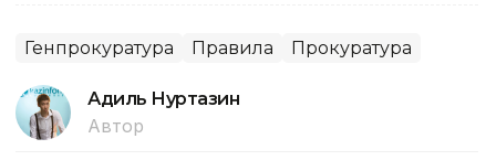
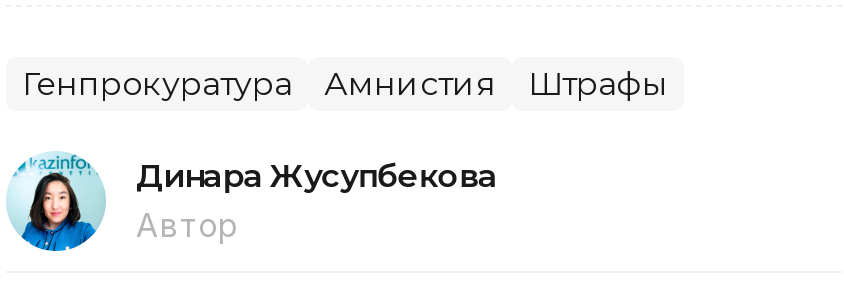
[192,37,412,58] Правила | Прокуратура -> [324,65,668,103] Амнистия | Штрафы
[25,88,239,141] [image] | Адиль Нуртазин -> [22,157,497,253] [image] | Динара Жусупбекова

